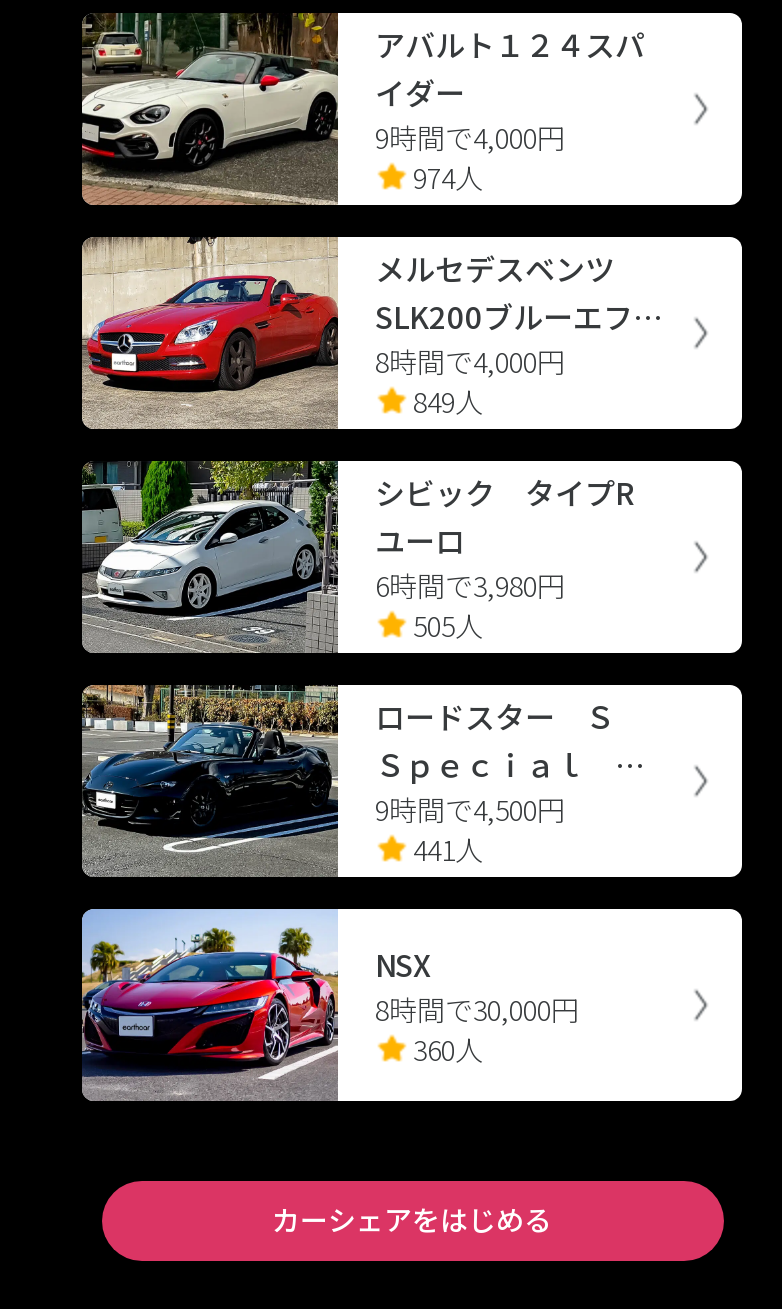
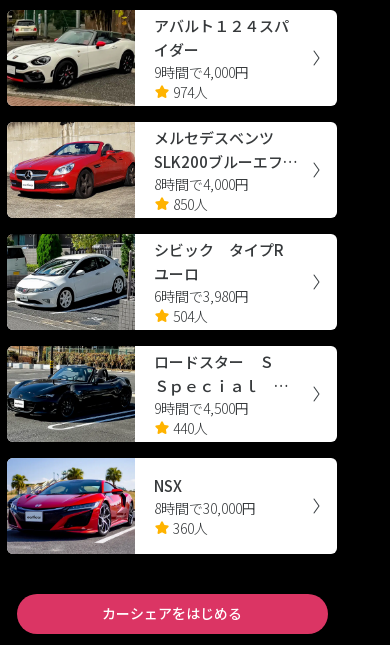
[407,381,483,421] 849人 -> [169,194,207,214] 850人
[407,605,483,645] 505人 -> [169,306,207,326] 504人
[407,829,483,869] 441人 -> [169,418,207,438] 440人

